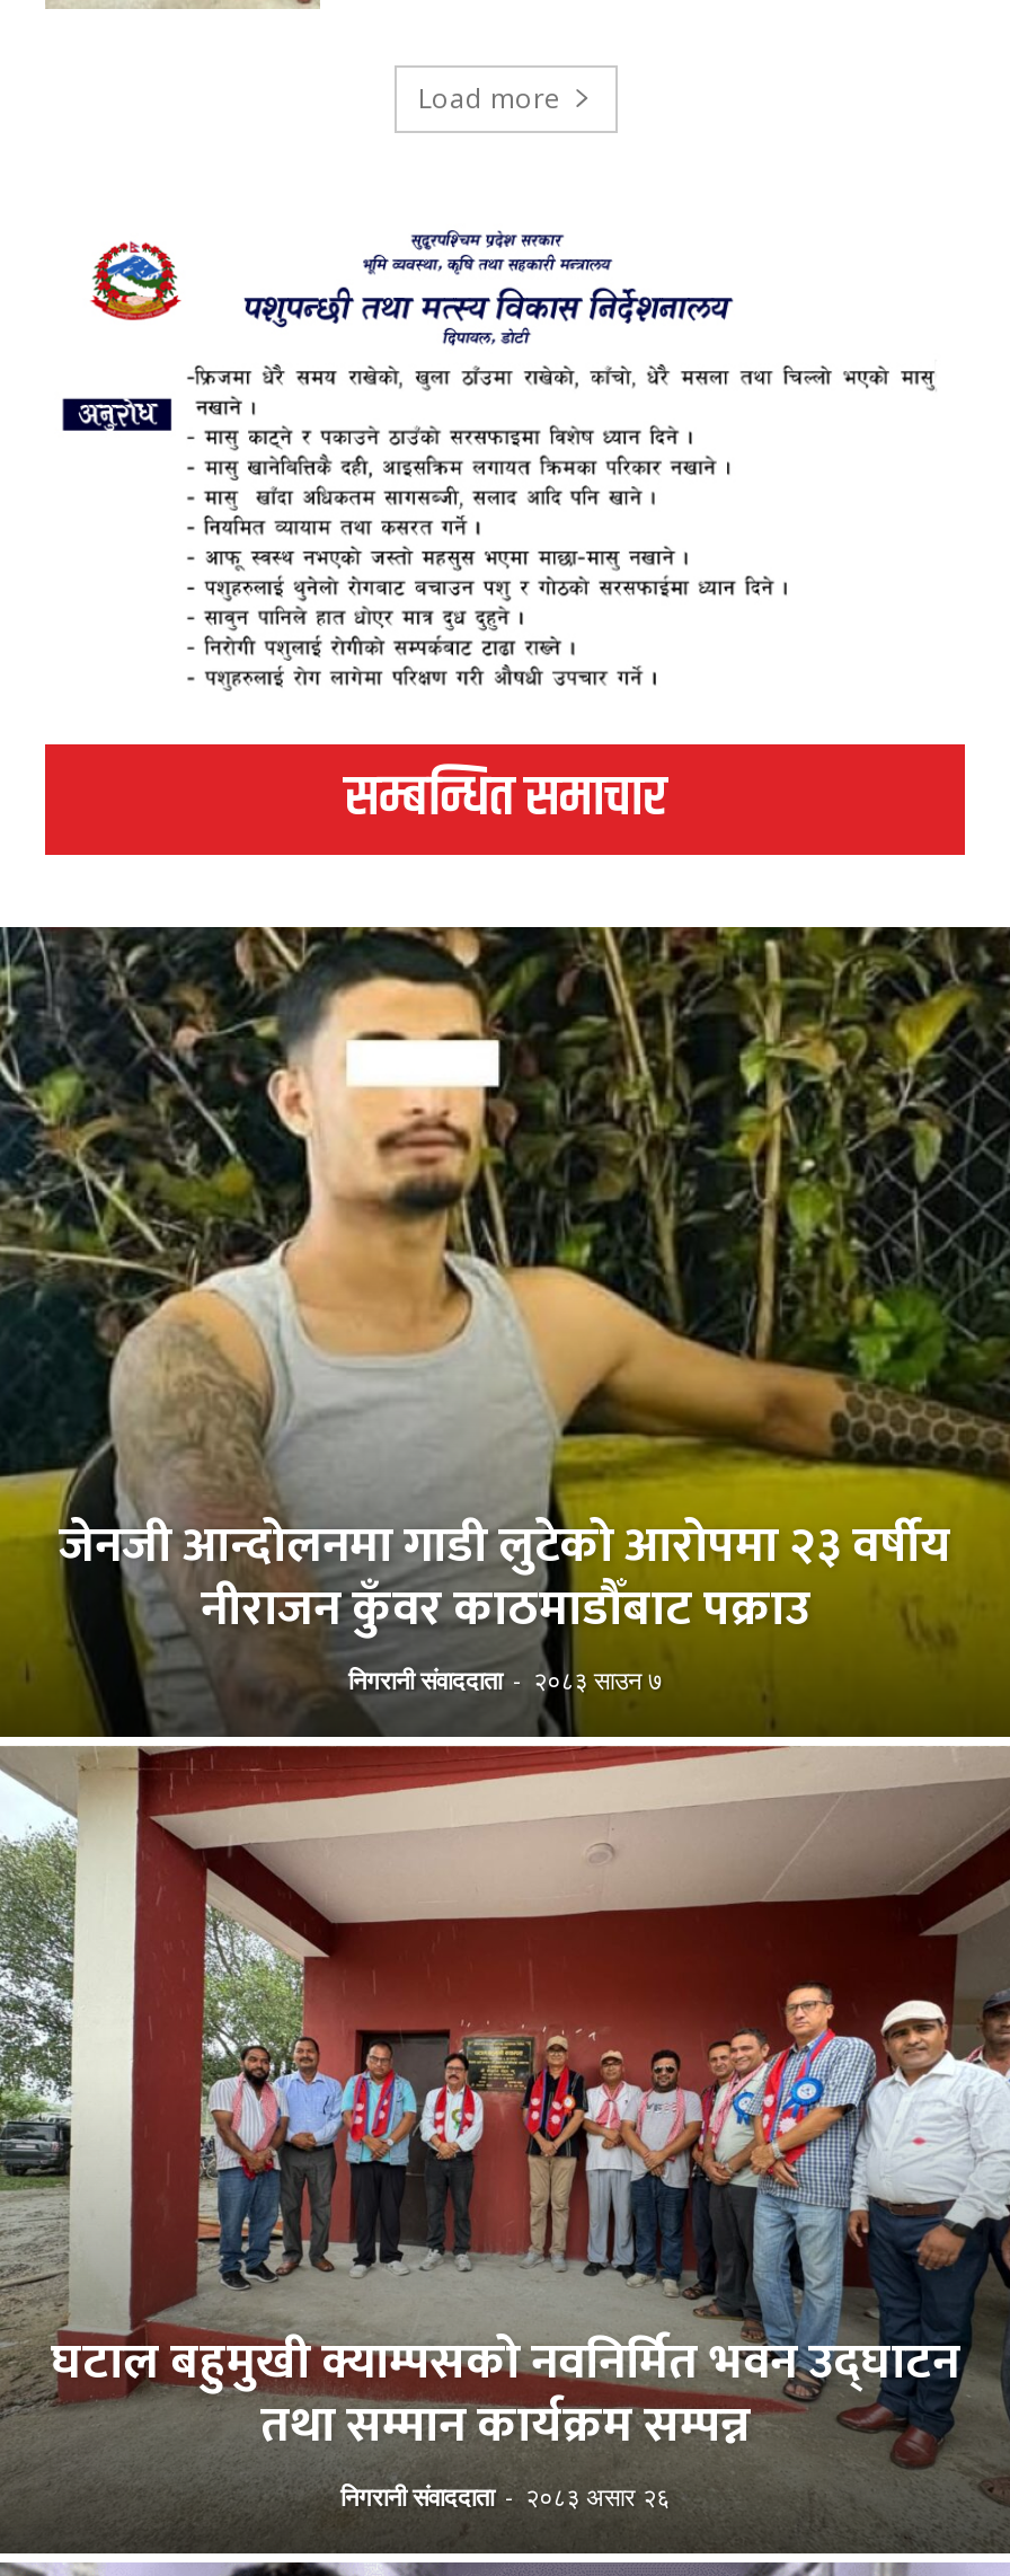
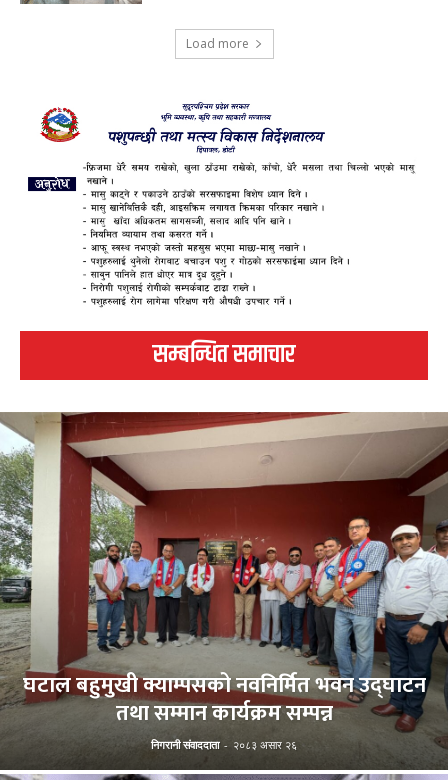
[7,925,1003,1737] [image] | जेनजी आन्दोलनमा गाडी लुटेको आरोपमा २३ वर्षीय | नीराजन कुँवर काठमाडौँबाट पक्राउ | निगरानी संवाददाता - २०८३ साउन ७ -> none

